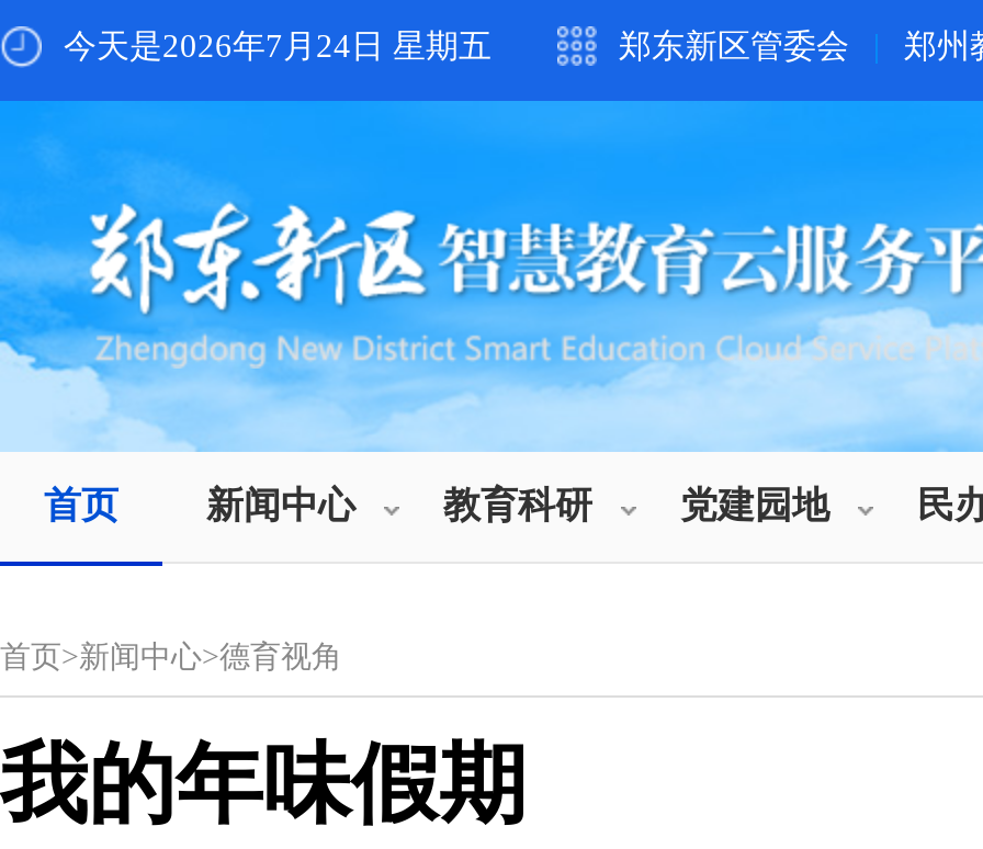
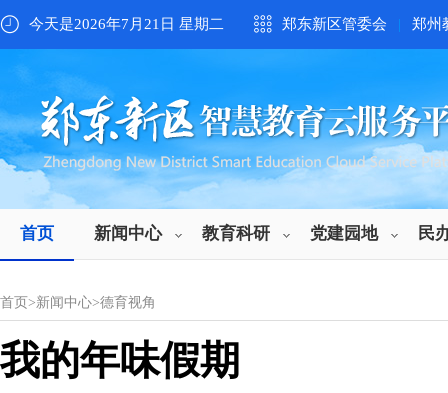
[64,29,491,64] 今天是2026年7月24日 星期五 -> [29,16,224,32] 今天是2026年7月21日 星期二

